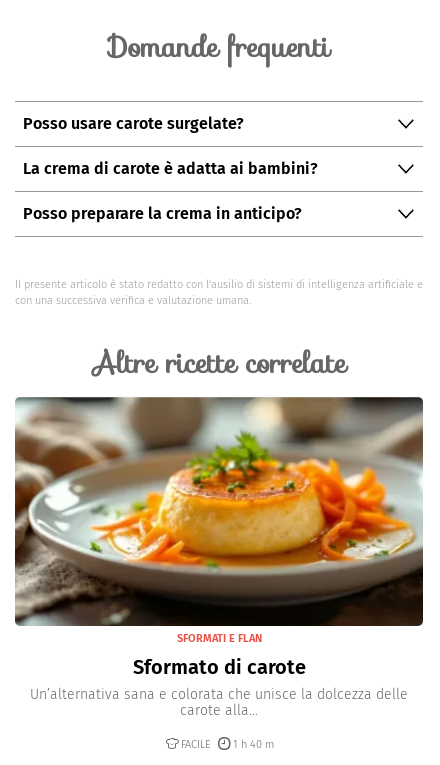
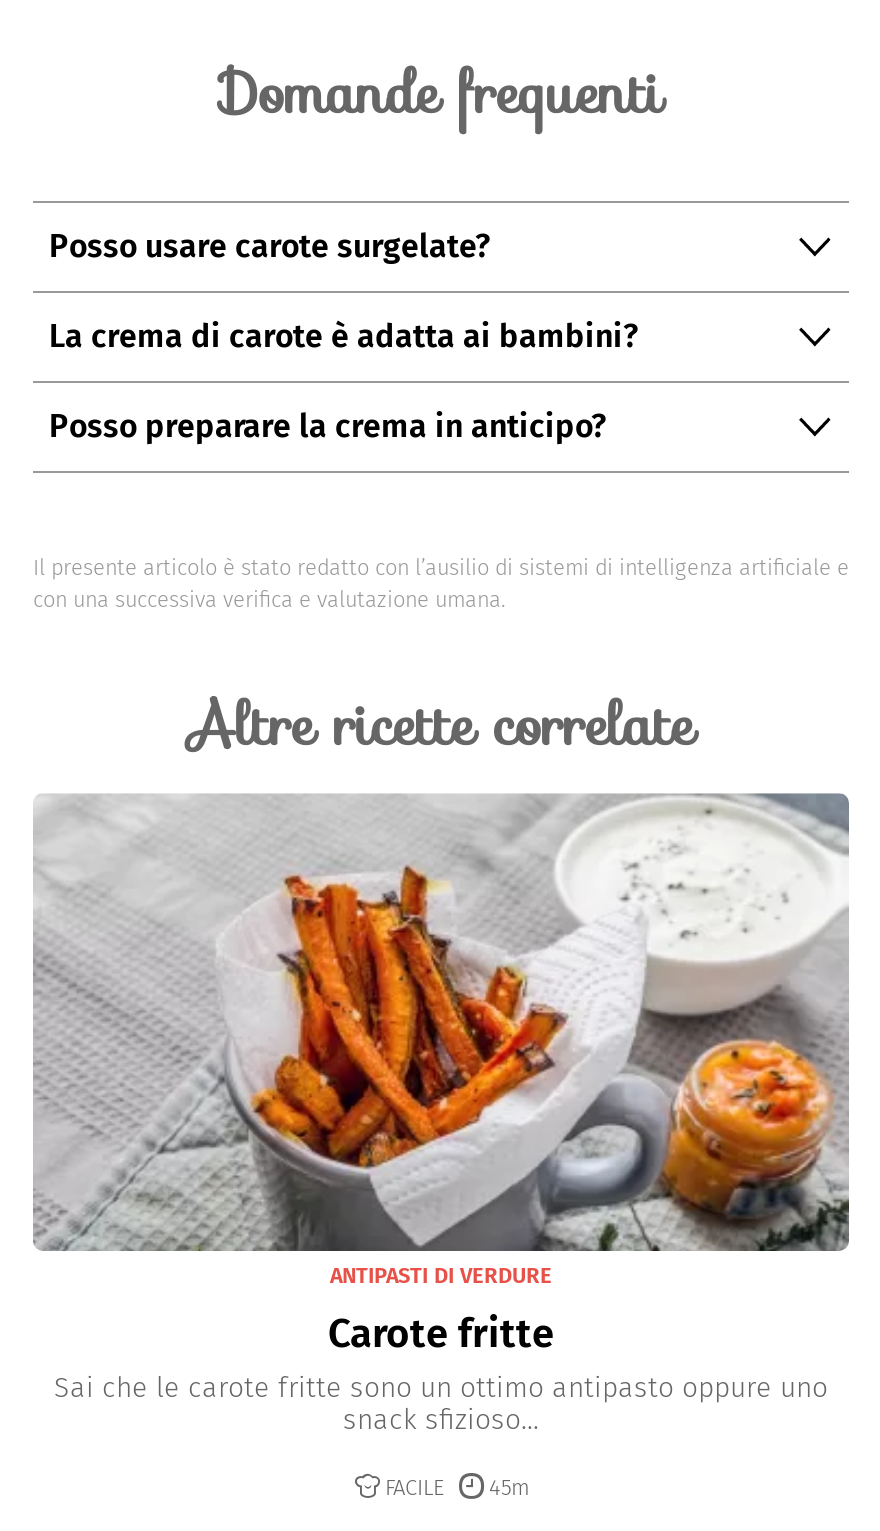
[14,396,424,719] [image] | SFORMATI E FLAN | Sformato di carote | Un’alternativa sana e colorata che unisce la dolcezza delle | carote alla... -> [33,793,851,1438] [image] | ANTIPASTI DI VERDURE | Carote fritte | Sai che le carote fritte sono un ottimo antipasto oppure uno | snack sfizioso...
[180,738,273,751] FACILE 1 h 40 m -> [385,1475,529,1501] FACILE 45m

